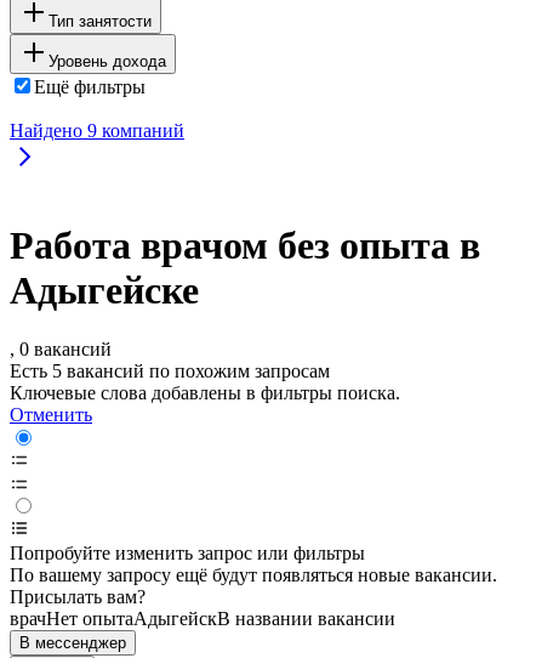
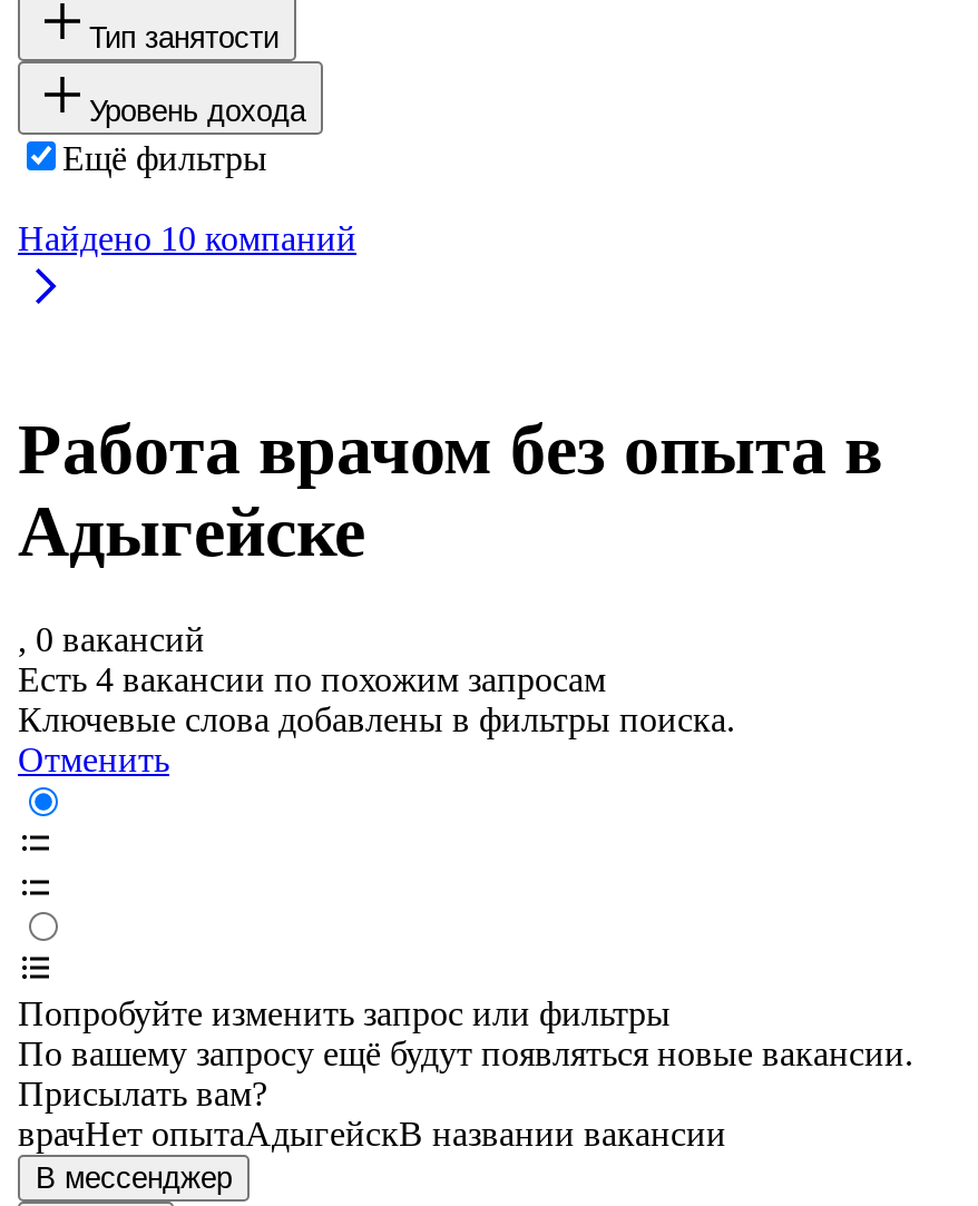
[10,120,184,140] Найдено 9 компаний -> [18,218,356,256] Найдено 10 компаний
[10,361,330,382] Есть 5 вакансий по похожим запросам -> [18,661,606,699] Есть 4 вакансии по похожим запросам

